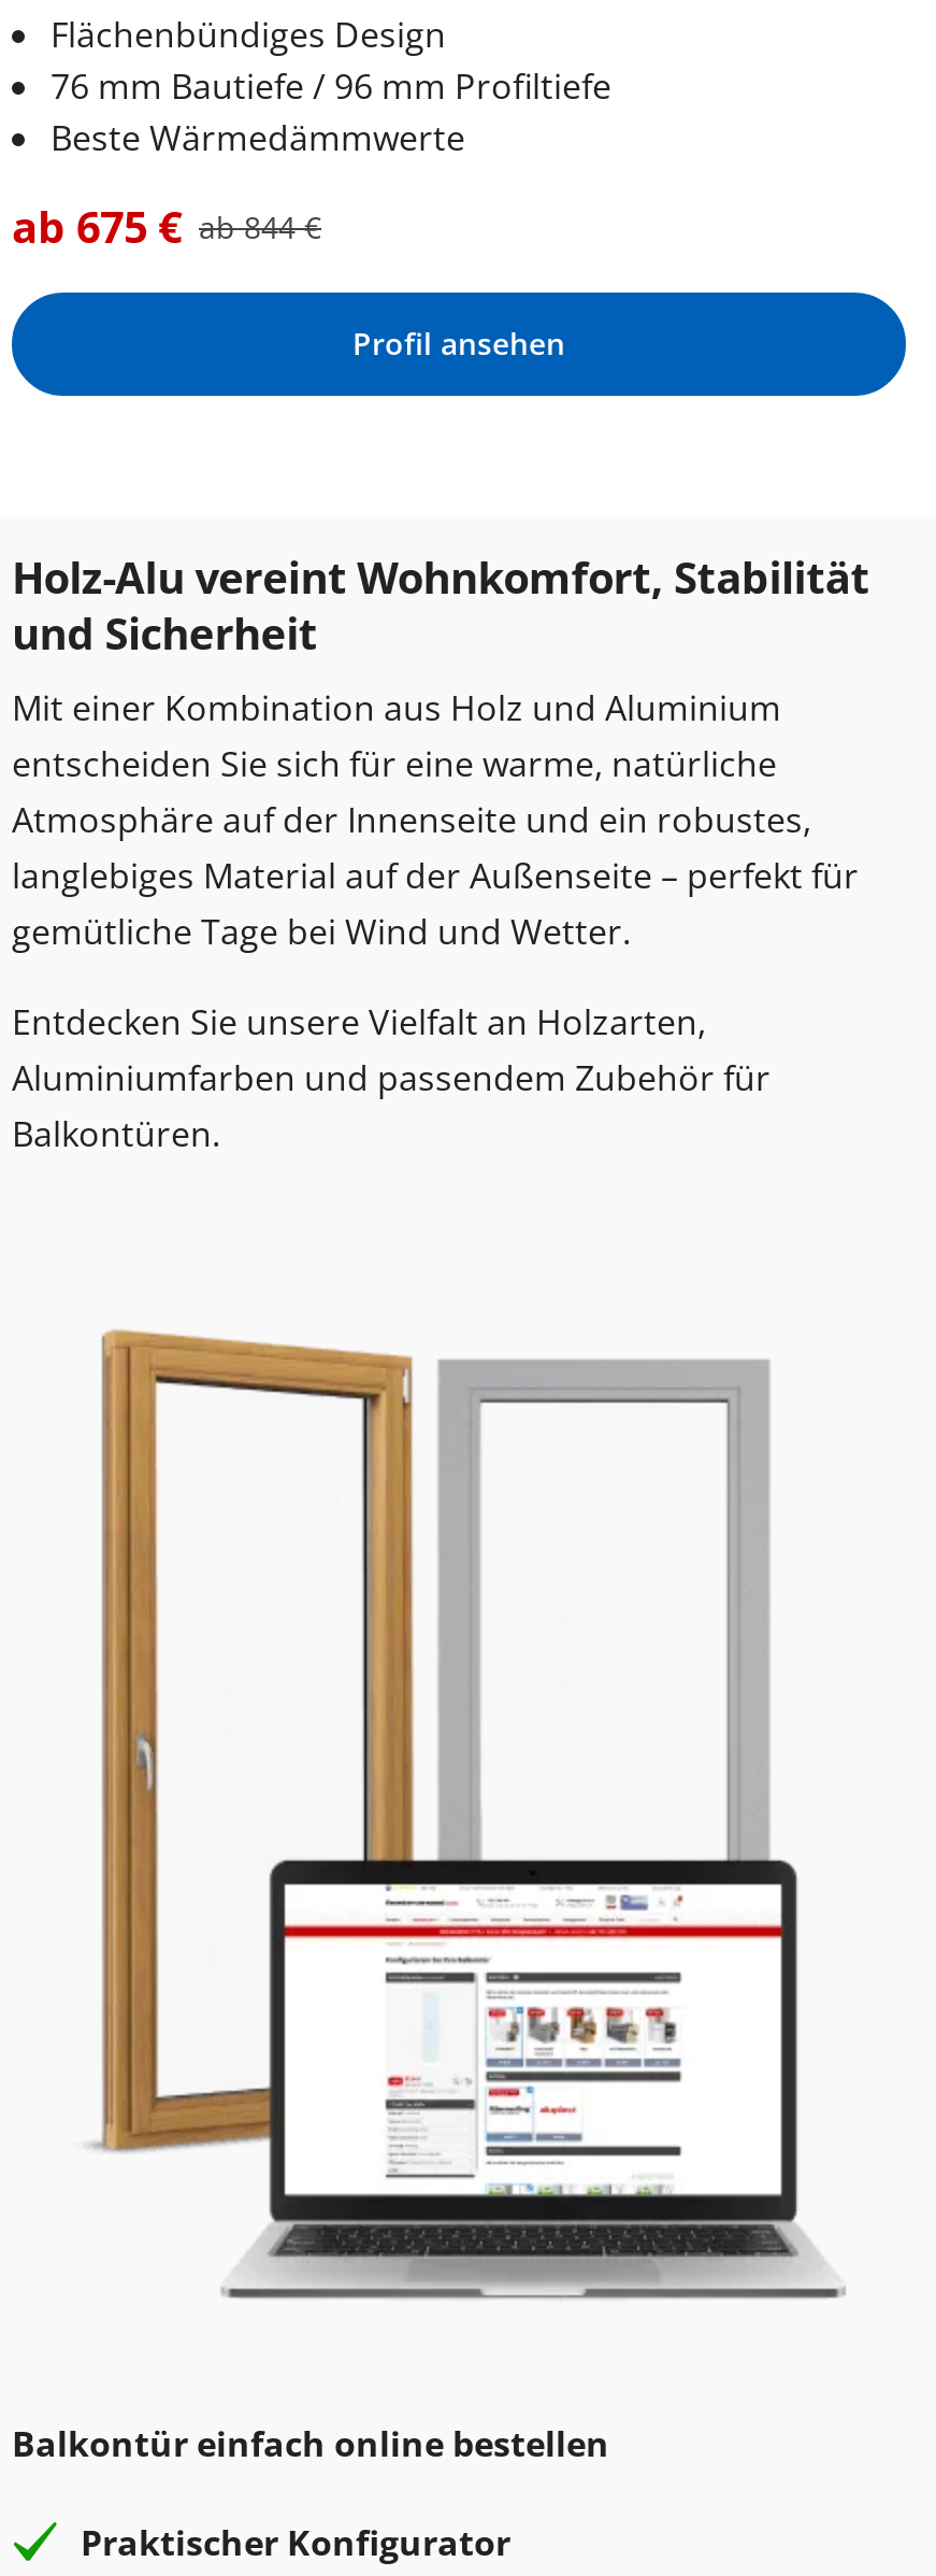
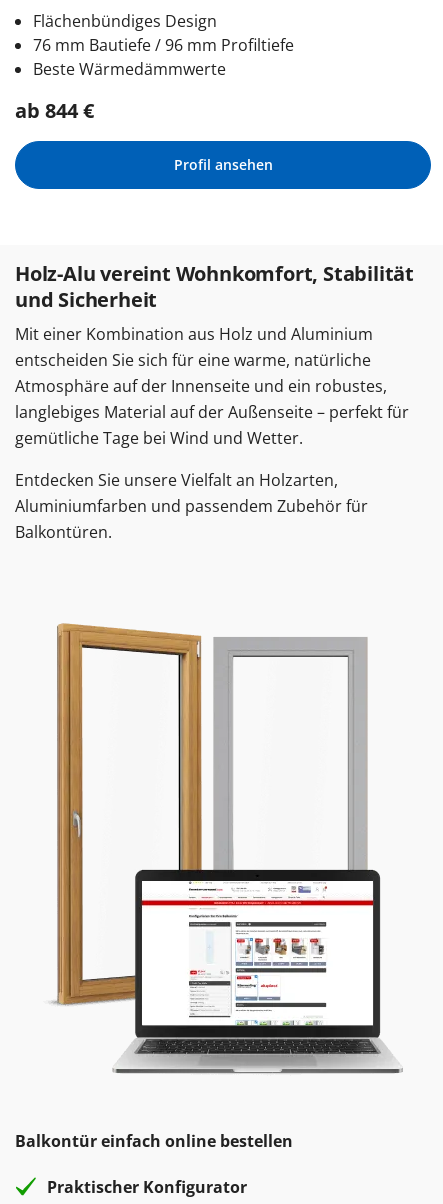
[12,197,321,255] ab 675 € ab844€ -> [15,97,94,124] ab 844 €

